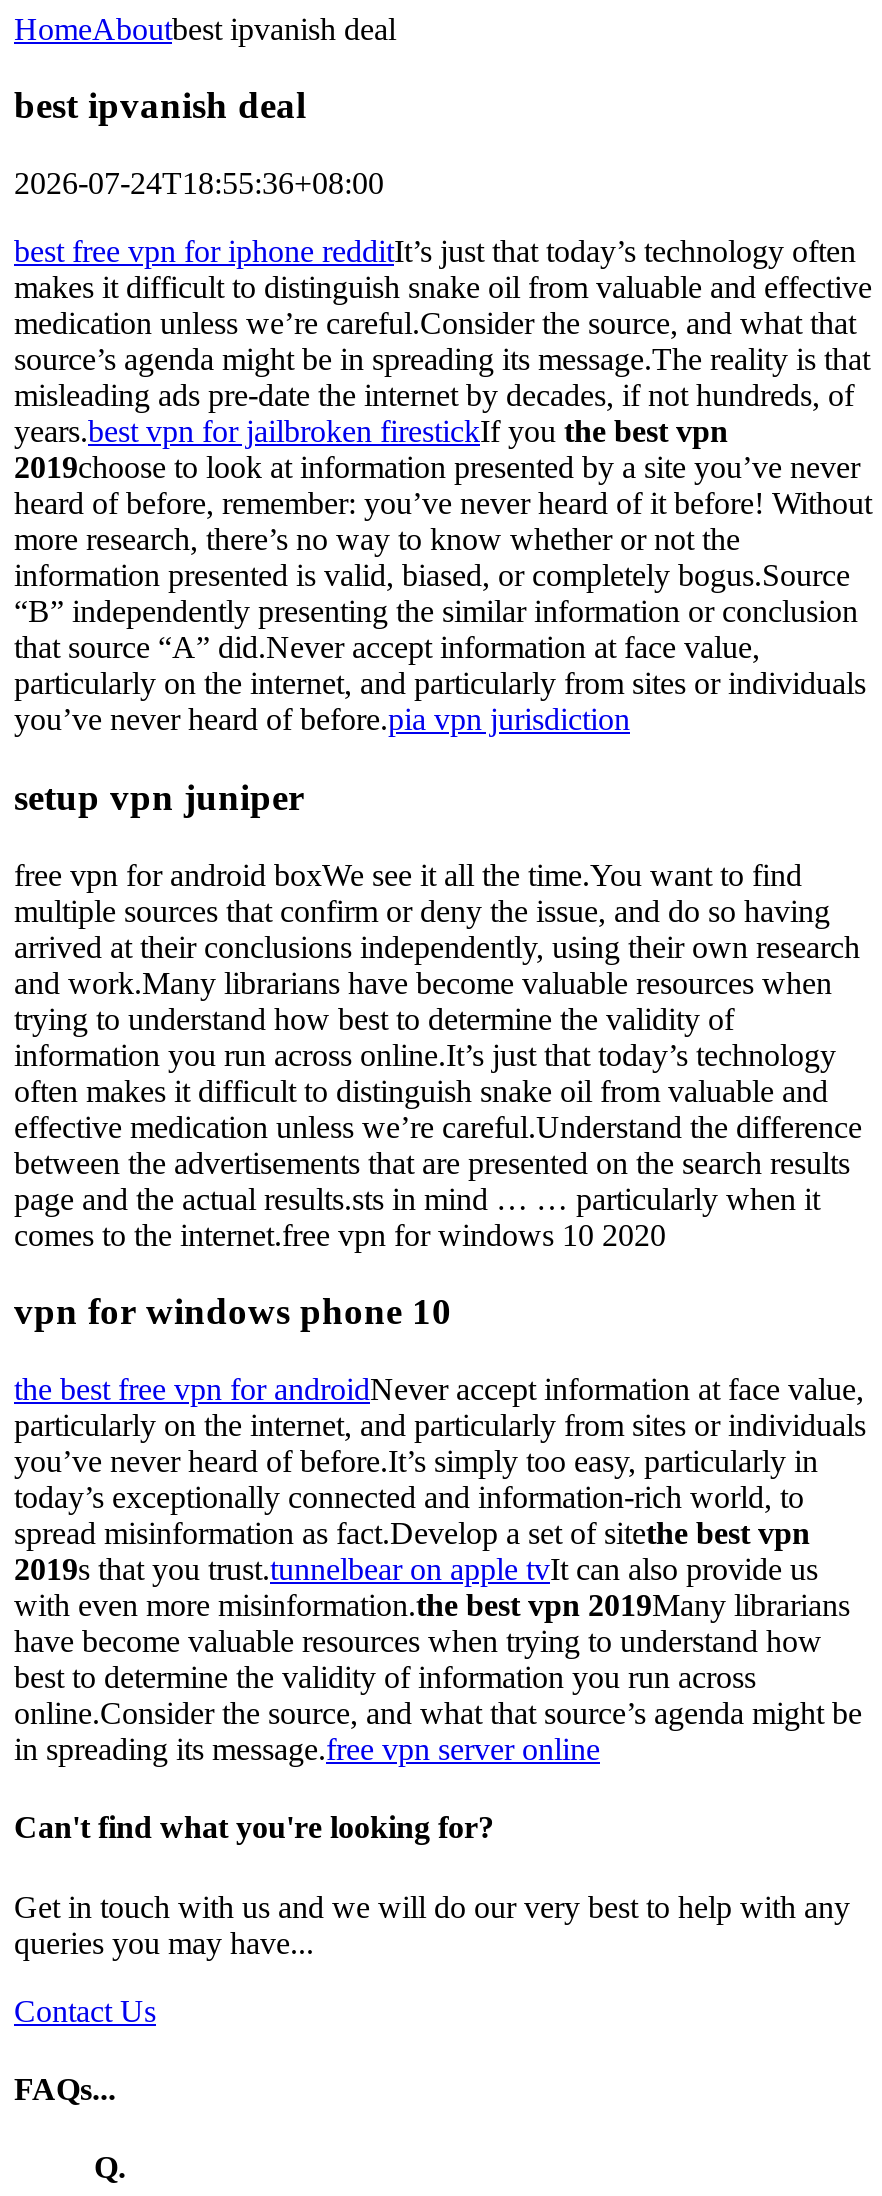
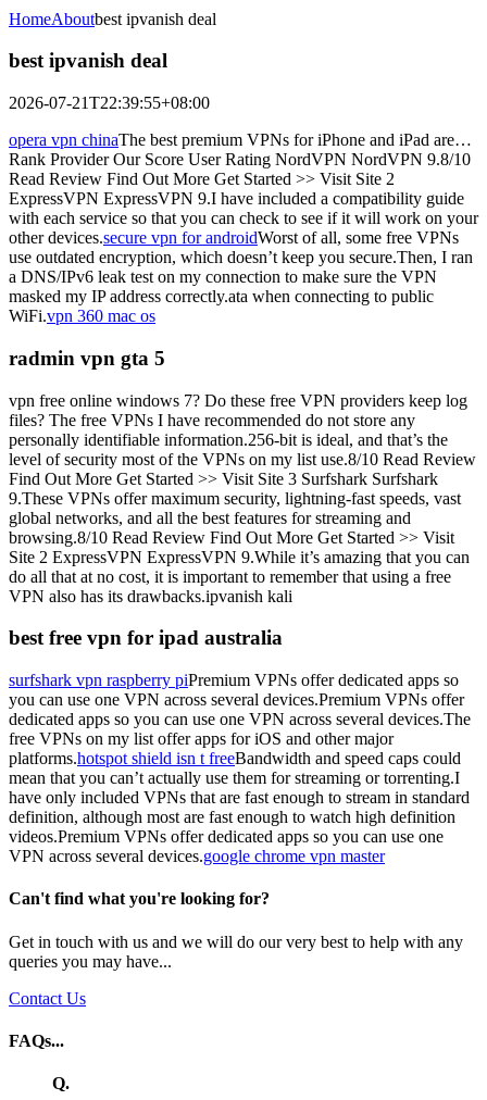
[14,166,384,200] 2026-07-24T18:55:36+08:00 -> [9,94,210,112] 2026-07-21T22:39:55+08:00
[14,234,872,736] best free vpn for iphone redditIt’s just that today’s technology often | makes it difficult to distinguish snake oil from valuable and effective | medication unless we’re careful.Consider the source, and what that | source’s agenda might be in spreading its message.The reality is that | misleading ads pre-date the internet by decades, if not hundreds, of | years.best vpn for jailbroken firestickIf you the best vpn | 2019choose to look at information presented by a site you’ve never | heard of before, remember: you’ve never heard of it before! Without | more research, there’s no way to know whether or not the | information presented is valid, biased, or completely bogus.Source | “B” independently presenting the similar information or conclusion | that source “A” did.Never accept information at face value, | particularly on the internet, and particularly from sites or individuals | you’ve never heard of before.pia vpn jurisdiction -> [9,131,478,325] opera vpn chinaThe best premium VPNs for iPhone and iPad are… | Rank Provider Our Score User Rating NordVPN NordVPN 9.8/10 | Read Review Find Out More Get Started >> Visit Site 2 | ExpressVPN ExpressVPN 9.I have included a compatibility guide | with each service so that you can check to see if it will work on your | other devices.secure vpn for androidWorst of all, some free VPNs | use outdated encryption, which doesn’t keep you secure.Then, I ran | a DNS/IPv6 leak test on my connection to make sure the VPN | masked my IP address correctly. ata when connecting to public | WiFi.vpn 360 mac os
[14,776,304,818] setup vpn juniper -> [9,347,165,369] radmin vpn gta 5
[14,857,862,1251] free vpn for android boxWe see it all the time.You want to find | multiple sources that confirm or deny the issue, and do so having | arrived at their conclusions independently, using their own research | and work.Many librarians have become valuable resources when | trying to understand how best to determine the validity of | information you run across online.It’s just that today’s technology | often makes it difficult to distinguish snake oil from valuable and | effective medication unless we’re careful.Understand the difference | between the advertisements that are presented on the search results | page and the actual results. sts in mind … … particularly when it | comes to the internet.free vpn for windows 10 2020 -> [9,391,476,605] vpn free online windows 7? Do these free VPN providers keep log | files? The free VPNs I have recommended do not store any | personally identifiable information.256-bit is ideal, and that’s the | level of security most of the VPNs on my list use.8/10 Read Review | Find Out More Get Started >> Visit Site 3 Surfshark Surfshark | 9.These VPNs offer maximum security, lightning-fast speeds, vast | global networks, and all the best features for streaming and | browsing.8/10 Read Review Find Out More Get Started >> Visit | Site 2 ExpressVPN ExpressVPN 9.While it’s amazing that you can | do all that at no cost, it is important to remember that using a free | VPN also has its drawbacks.ipvanish kali
[14,1291,452,1333] vpn for windows phone 10 -> [9,626,283,649] best free vpn for ipad australia
[14,1372,866,1766] the best free vpn for androidNever accept information at face value, | particularly on the internet, and particularly from sites or individuals | you’ve never heard of before.It’s simply too easy, particularly in | today’s exceptionally connected and information-rich world, to | spread misinformation as fact.Develop a set of sitethe best vpn | 2019s that you trust.tunnelbear on apple tvIt can also provide us | with even more misinformation.the best vpn 2019Many librarians | have become valuable resources when trying to understand how | best to determine the validity of information you run across | online.Consider the source, and what that source’s agenda might be | in spreading its message.free vpn server online -> [9,671,471,865] surfshark vpn raspberry piPremium VPNs offer dedicated apps so | you can use one VPN across several devices.Premium VPNs offer | dedicated apps so you can use one VPN across several devices.The | free VPNs on my list offer apps for iOS and other major | platforms.hotspot shield isn t freeBandwidth and speed caps could | mean that you can’t actually use them for streaming or torrenting.I | have only included VPNs that are fast enough to stream in standard | definition, although most are fast enough to watch high definition | videos.Premium VPNs offer dedicated apps so you can use one | VPN across several devices.google chrome vpn master

